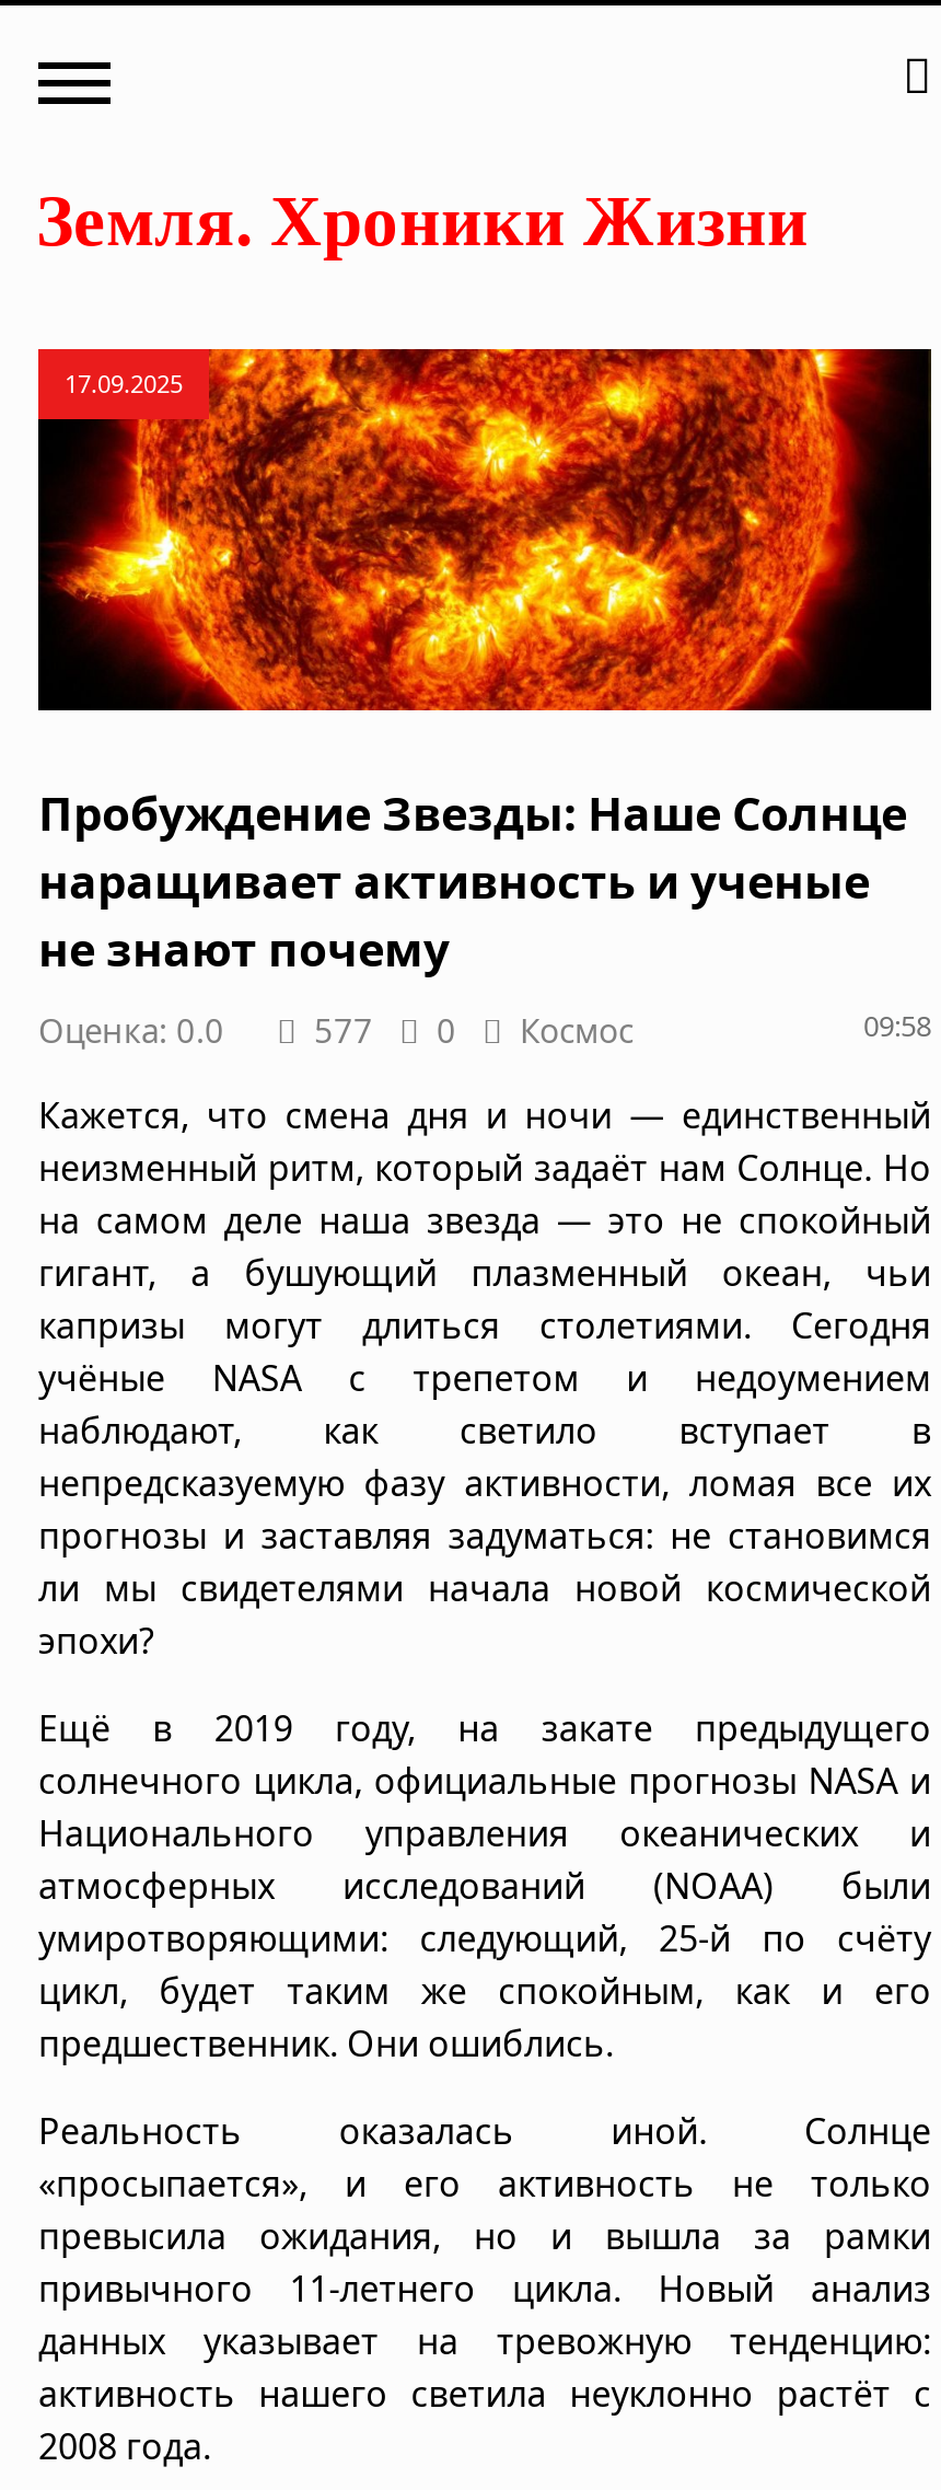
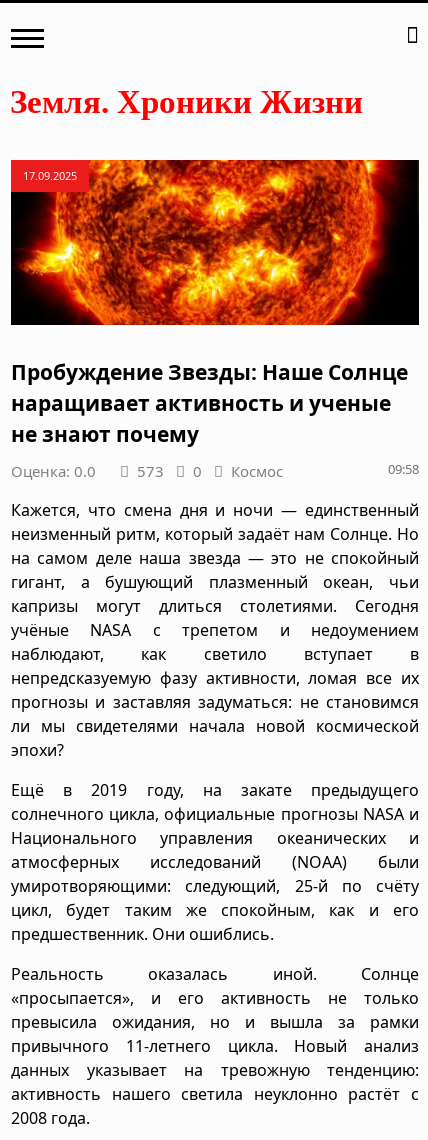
[38,1009,634,1052] Оценка: 0.0 577 0 Космос -> [11,461,283,481] Оценка: 0.0 573 0 Космос

